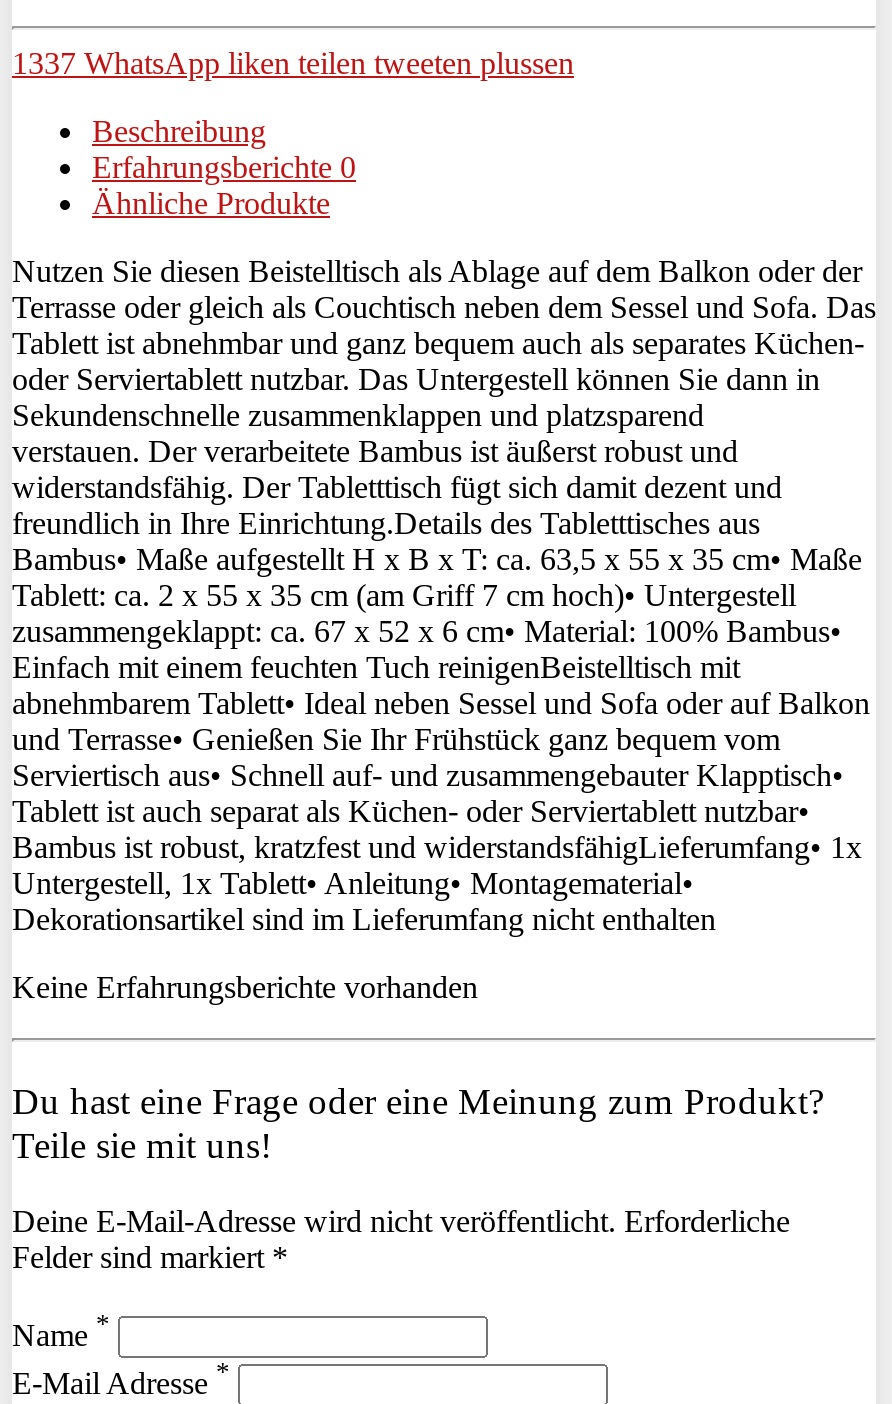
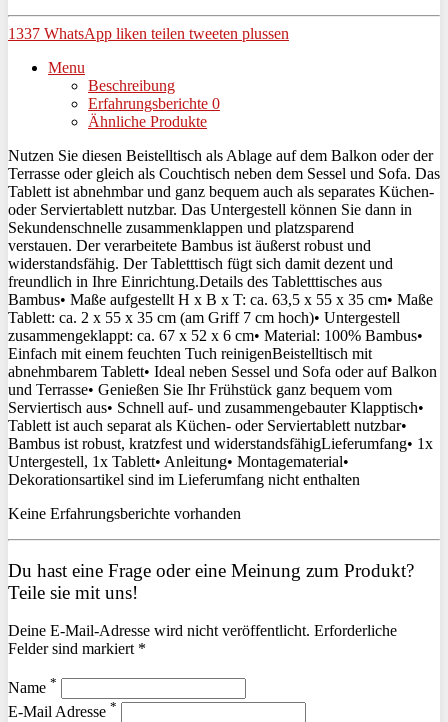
none -> [48,59,85,76] Menu

